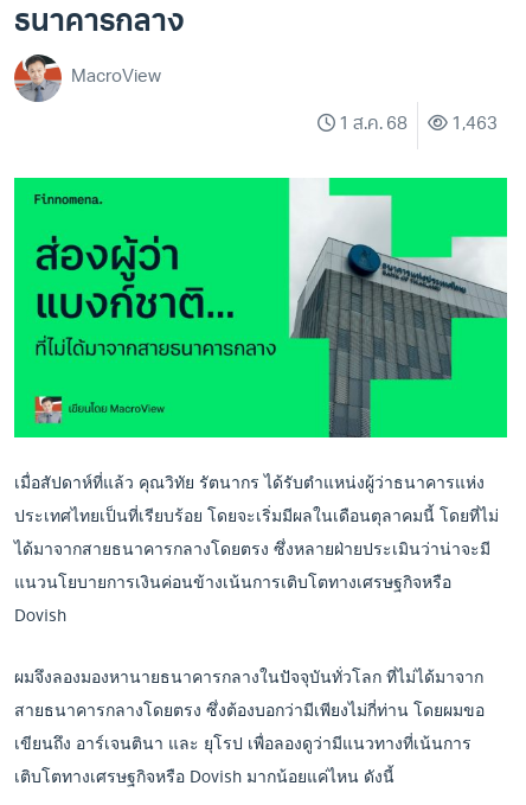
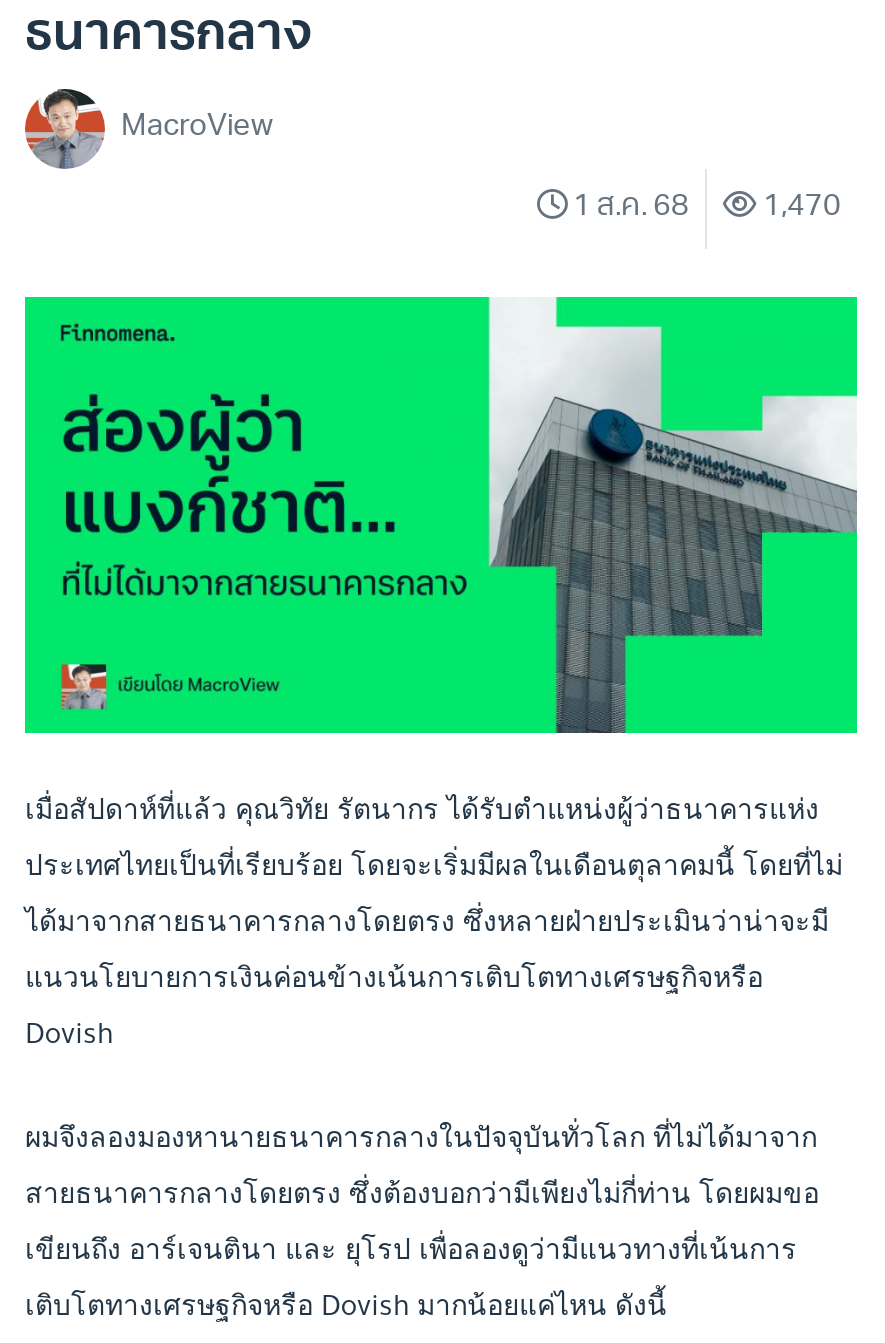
[451,116,498,134] 1,463 -> [763,193,841,223] 1,470

